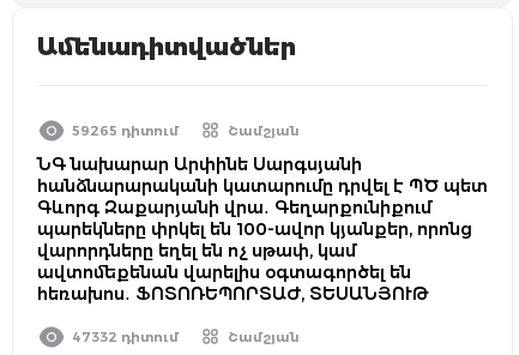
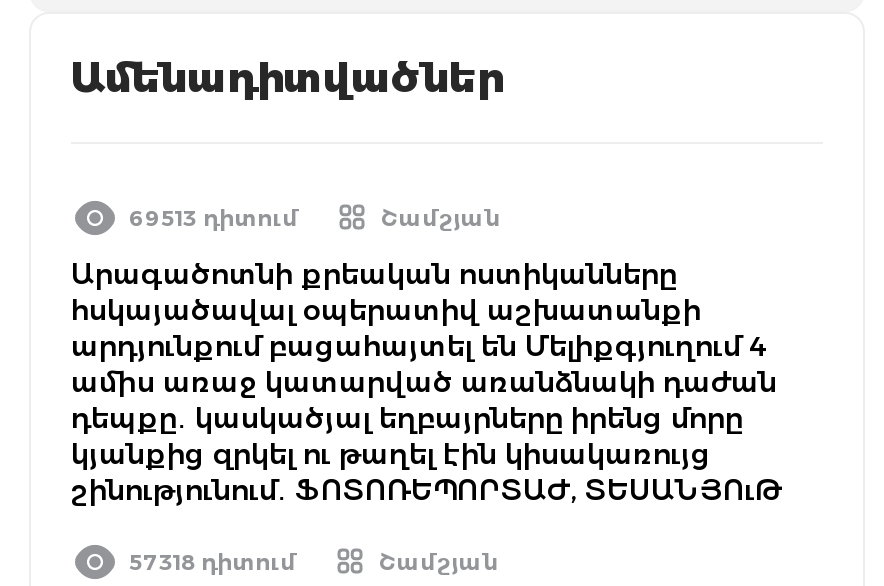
[72,122,179,139] 59265 դիտում -> [129,203,299,231] 69513 դիտում
[37,153,488,304] ՆԳ նախարար Արփինե Սարգսյանի | հանձնարարականի կատարումը դրվել է ՊԾ պետ | Գևորգ Զաքարյանի վրա․ Գեղարքունիքում | պարեկները փրկել են 100-ավոր կյանքեր, որոնց | վարորդները եղել են ոչ սթափ, կամ | ավտոմեքենան վարելիս օգտագործել են | հեռախոս․ ՖՈՏՈՌԵՊՈՐՏԱԺ, ՏԵՍԱՆՅՈՒԹ -> [71,255,783,507] Արագածոտնի քրեական ոստիկանները | հսկայածավալ օպերատիվ աշխատանքի | արդյունքում բացահայտել են Մելիքգյուղում 4 | ամիս առաջ կատարված առանձնակի դաժան | դեպքը․ կասկածյալ եղբայրները իրենց մորը | կյանքից զրկել ու թաղել էին կիսակառույց | շինությունում․ ՖՈՏՈՌԵՊՈՐՏԱԺ, ՏԵՍԱՆՅՈւԹ
[72,328,179,345] 47332 դիտում -> [129,547,297,575] 57318 դիտում

